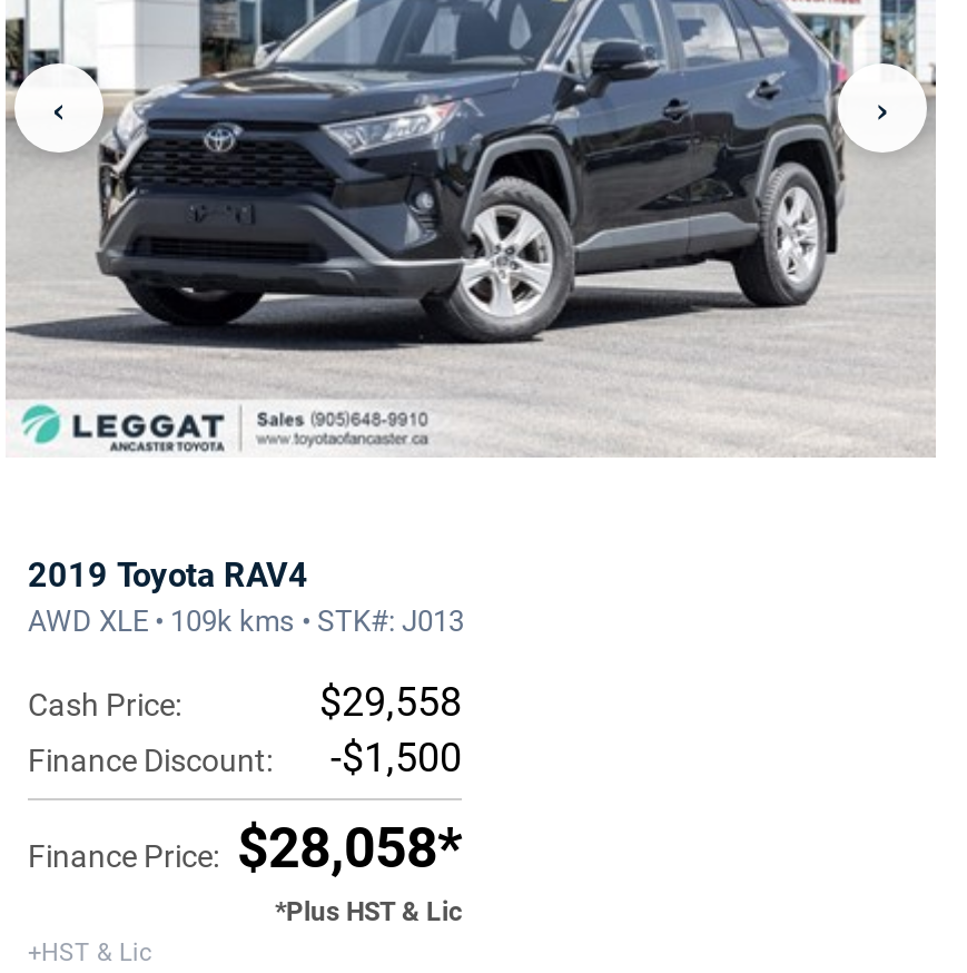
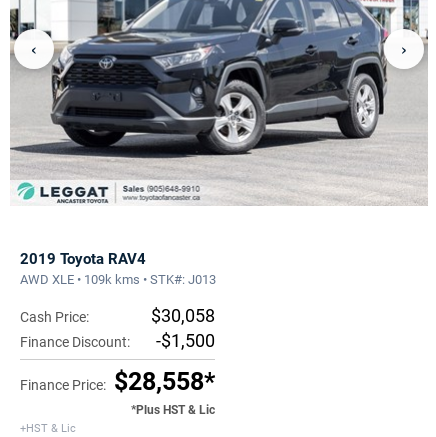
[319,678,462,725] $29,558 -> [151,304,215,325] $30,058
[28,816,462,881] Finance Price: $28,058* -> [20,366,215,395] Finance Price: $28,558*

